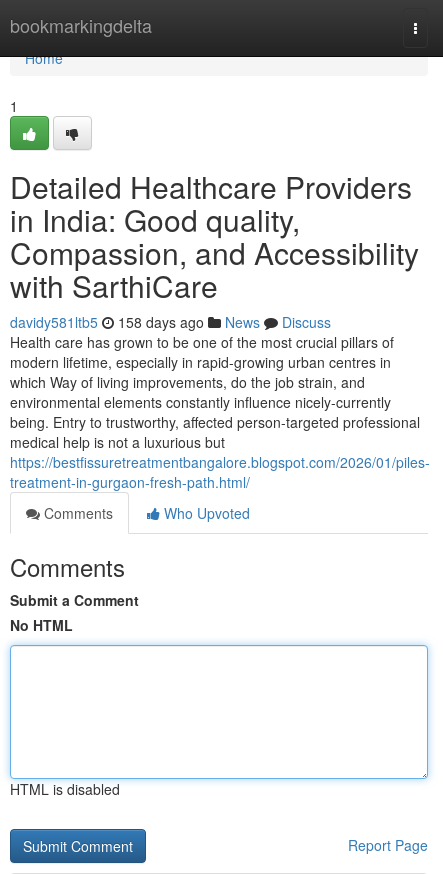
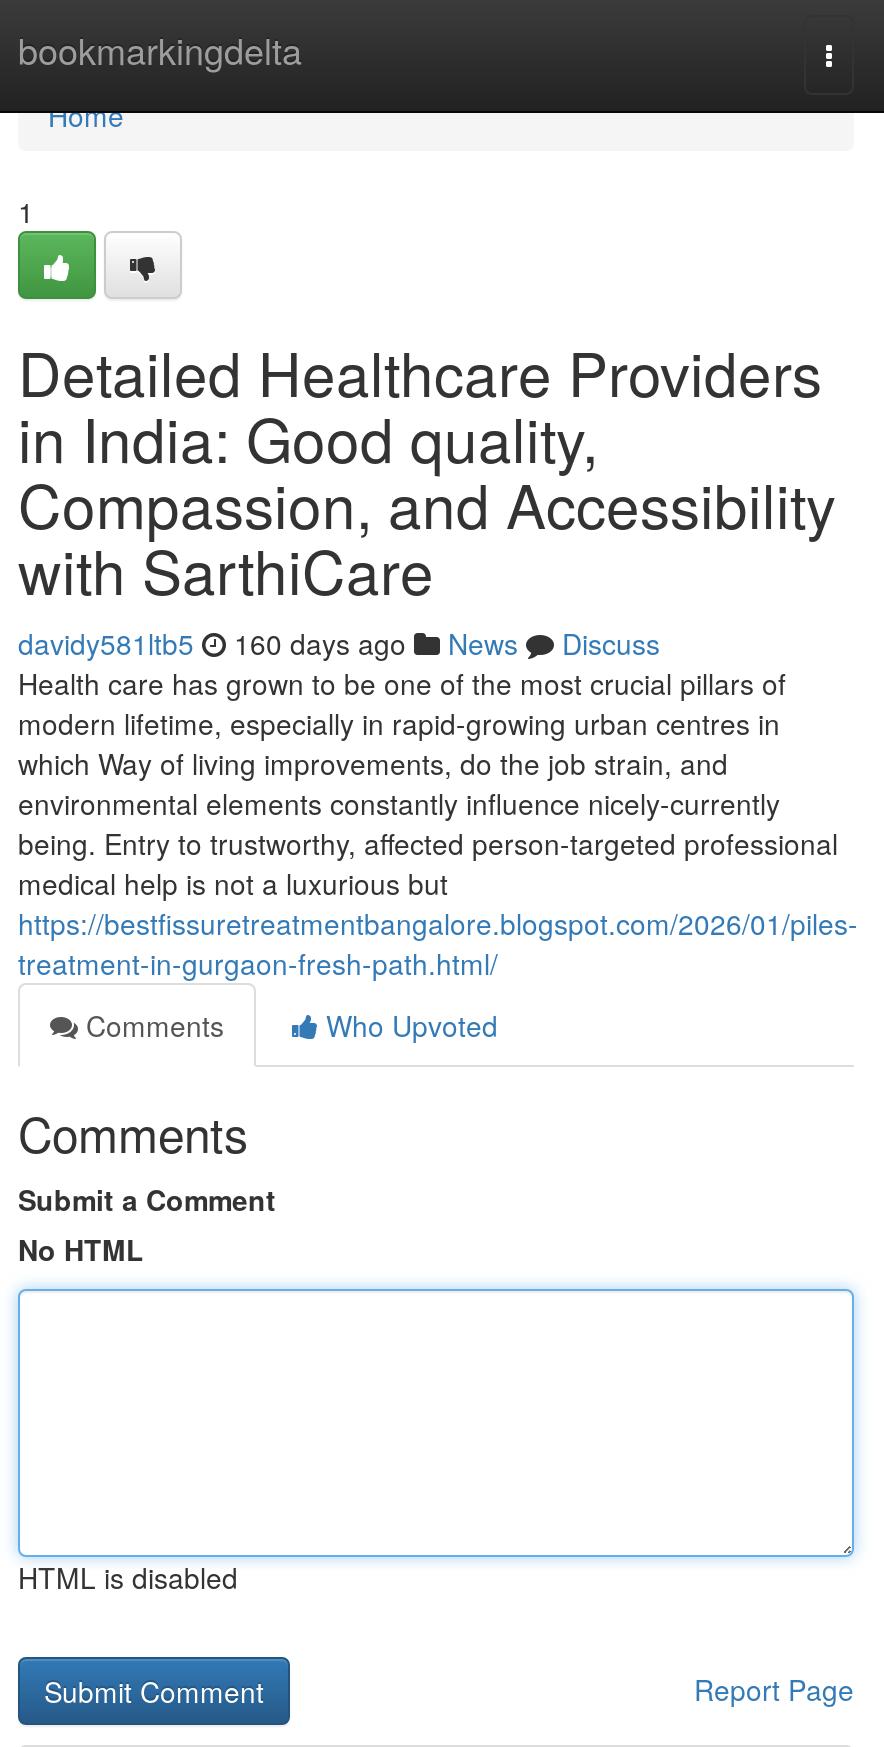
[10,312,331,332] davidy581ltb5 158 days ago News Discuss -> [18,623,660,663] davidy581ltb5 160 days ago News Discuss

